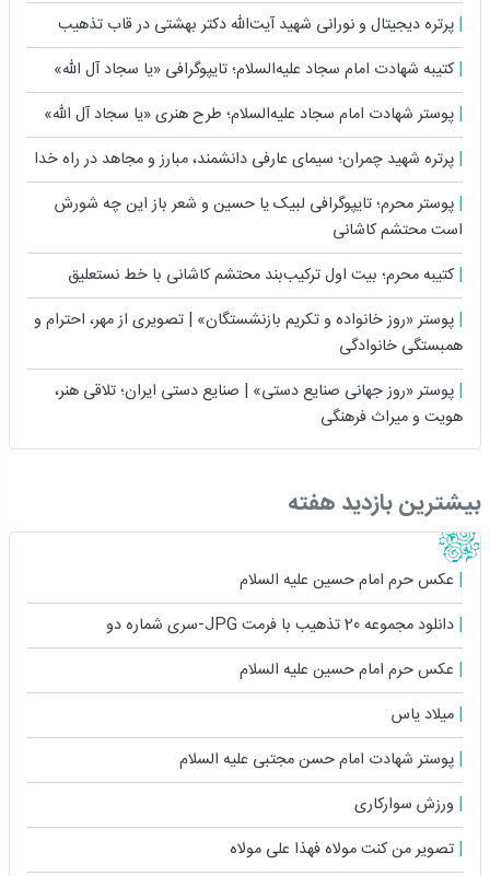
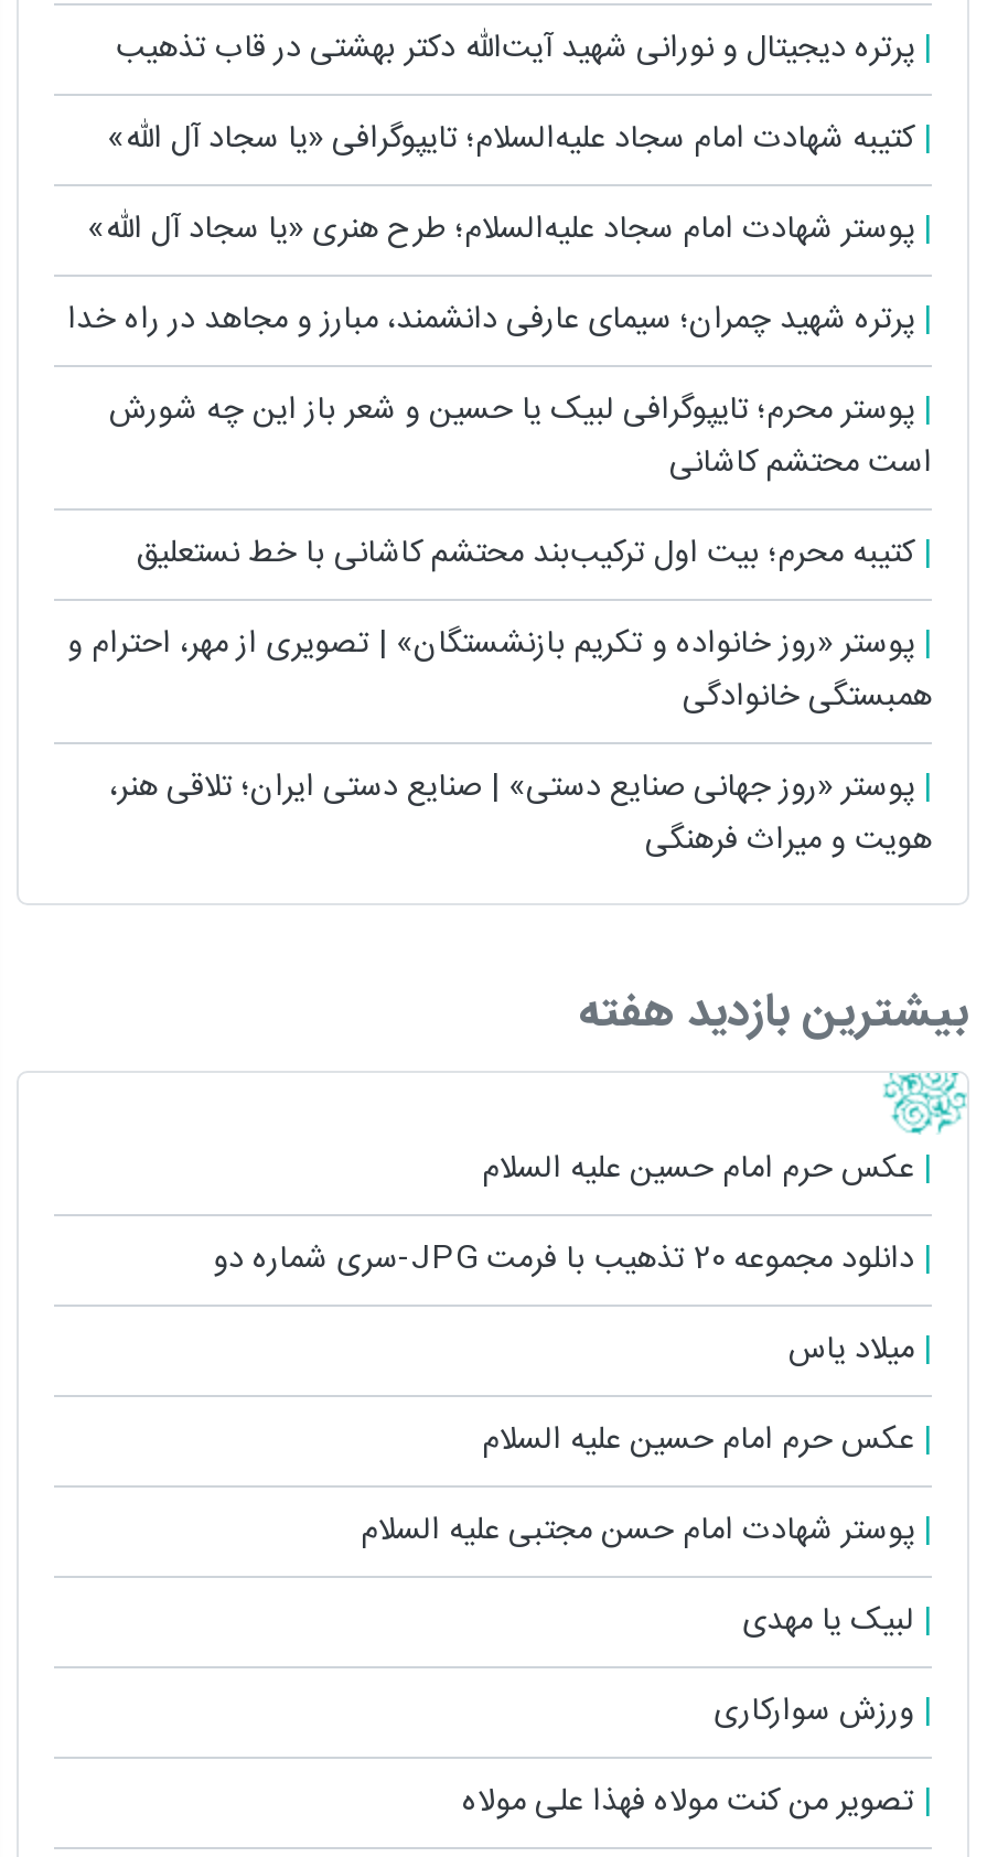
moved [392,702,458,728] -> [788,1324,923,1377]: میلاد یاس
none -> [742,1596,923,1649] لبیک یا مهدی

